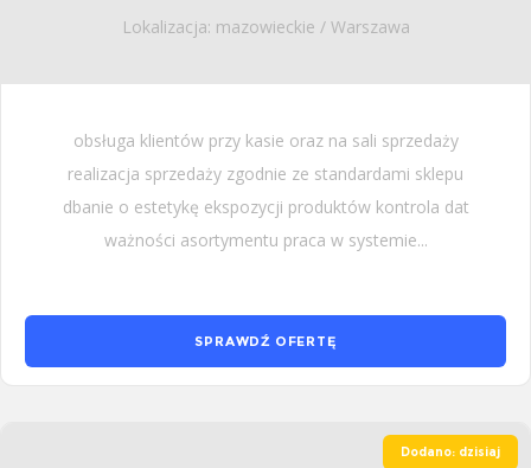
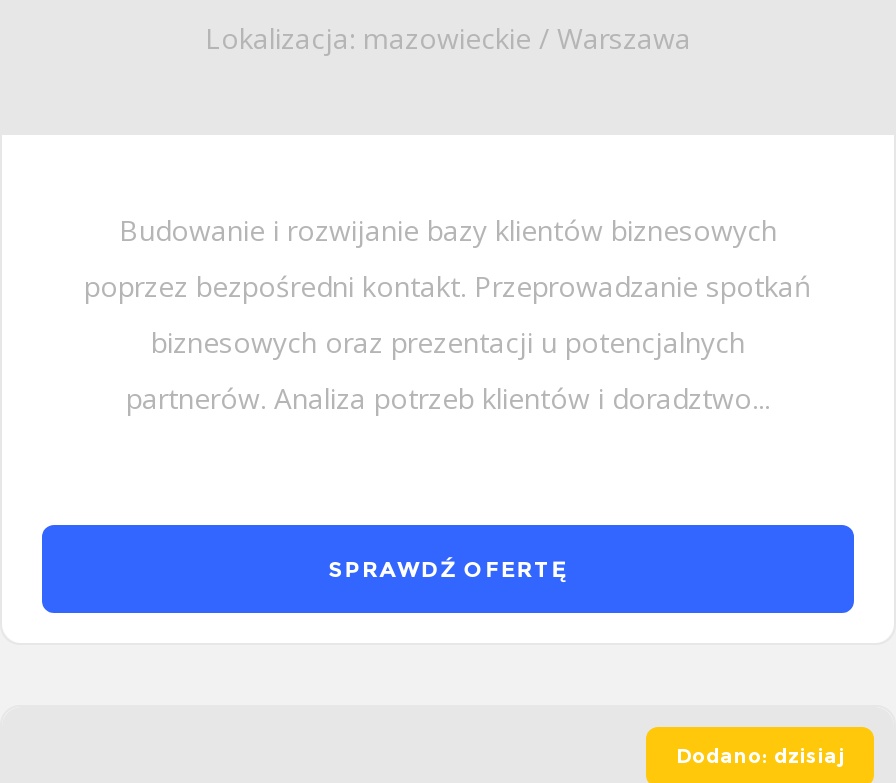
[73,129,458,152] obsługa klientów przy kasie oraz na sali sprzedaży -> [119,211,777,249] Budowanie i rozwijanie bazy klientów biznesowych
[68,162,463,185] realizacja sprzedaży zgodnie ze standardami sklepu -> [84,267,812,305] poprzez bezpośredni kontakt. Przeprowadzanie spotkań
[62,195,469,218] dbanie o estetykę ekspozycji produktów kontrola dat -> [151,323,745,361] biznesowych oraz prezentacji u potencjalnych
[104,229,427,251] ważności asortymentu praca w systemie... -> [126,379,770,417] partnerów. Analiza potrzeb klientów i doradztwo...

